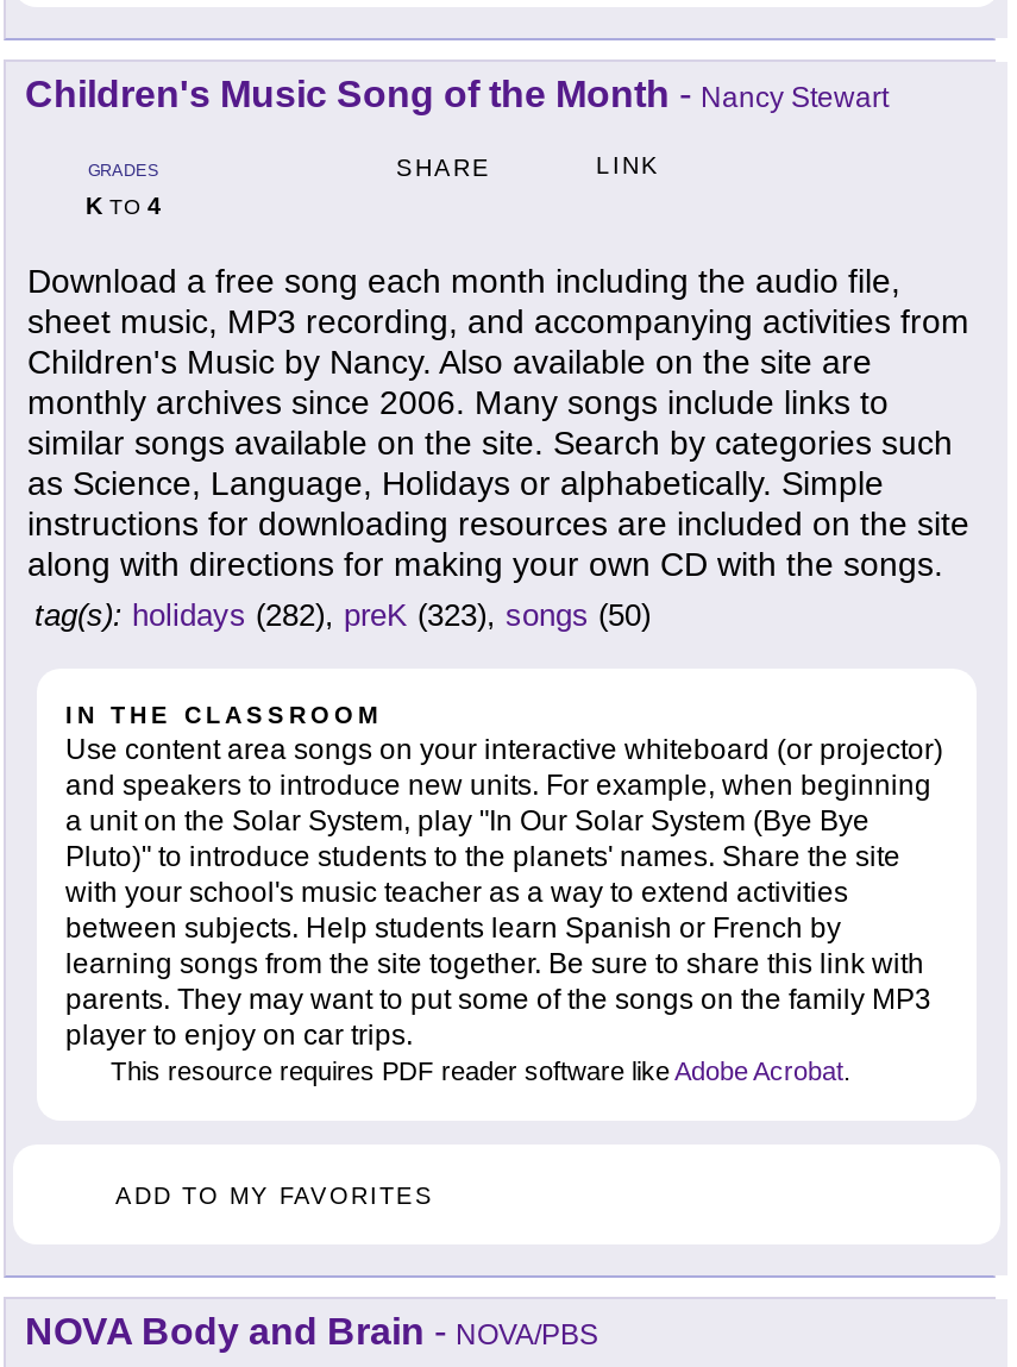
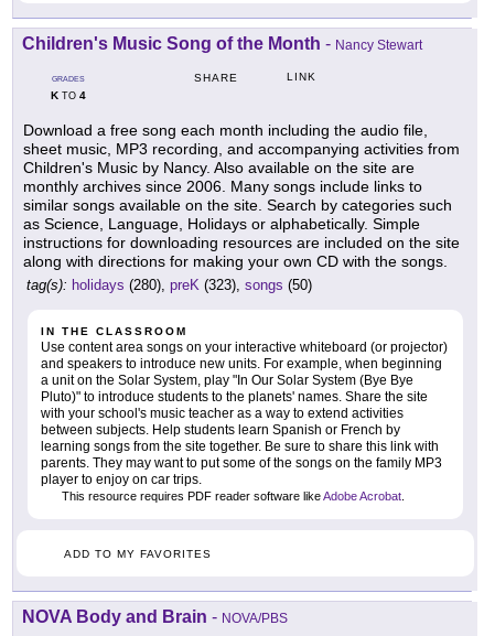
[34,596,651,632] tag(s): holidays (282), preK (323), songs (50) -> [26,276,312,293] tag(s): holidays (280), preK (323), songs (50)

